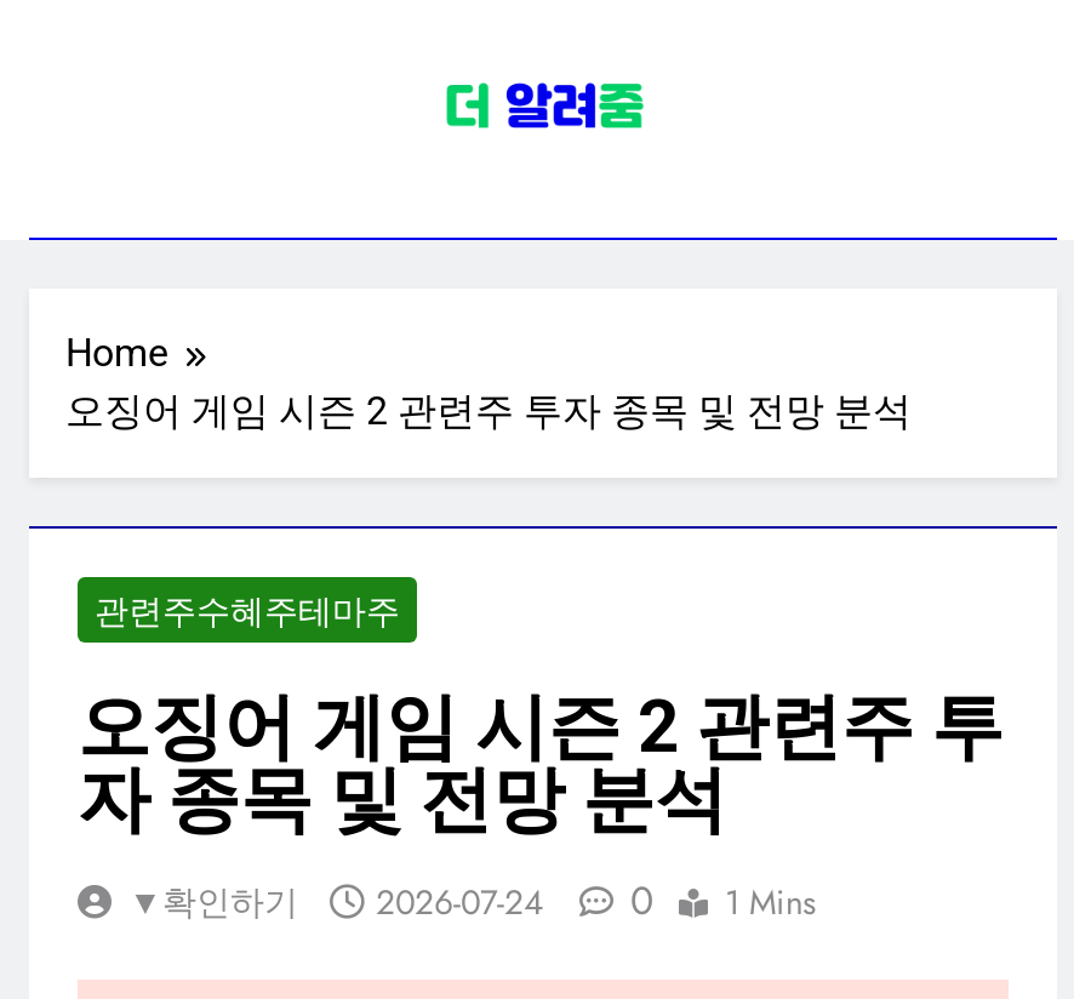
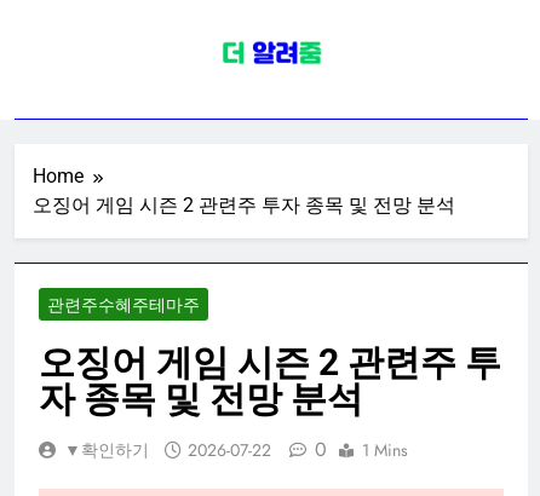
[376,877,543,926] 2026-07-24 -> [188,438,271,462] 2026-07-22

